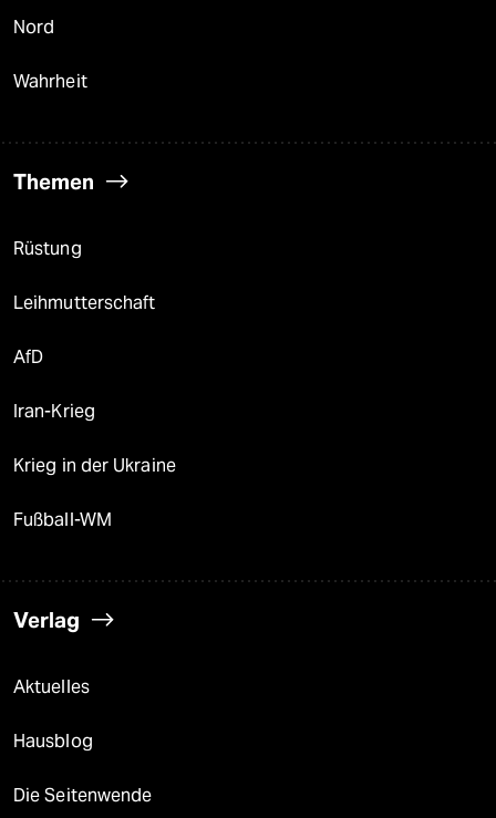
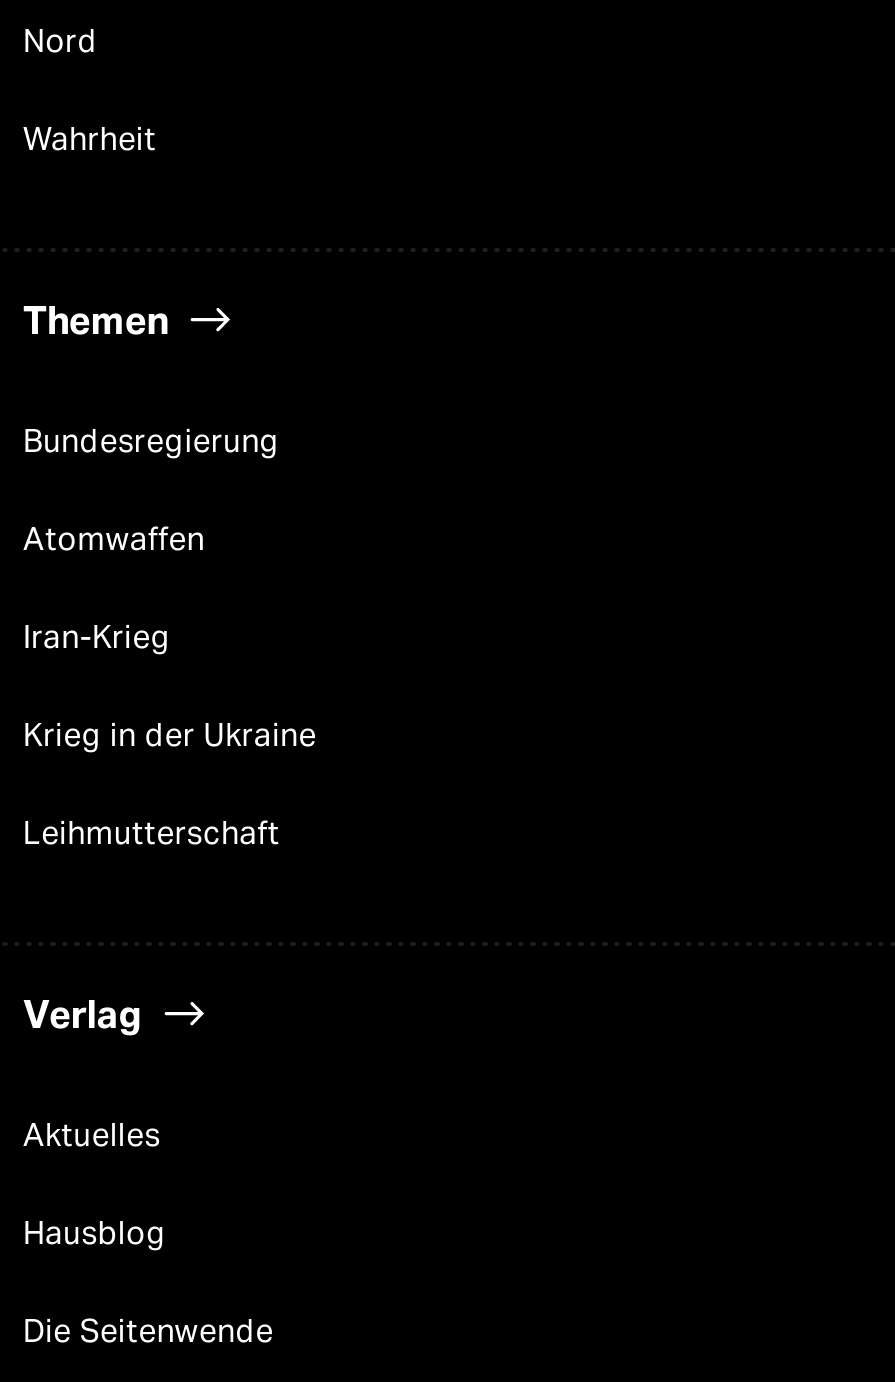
[13,238,82,367] Rüstung | AfD -> [23,422,280,558] Bundesregierung | Atomwaffen
moved [13,292,156,313] -> [23,814,280,852]: Leihmutterschaft
[13,509,112,530] Fußball-WM -> none

